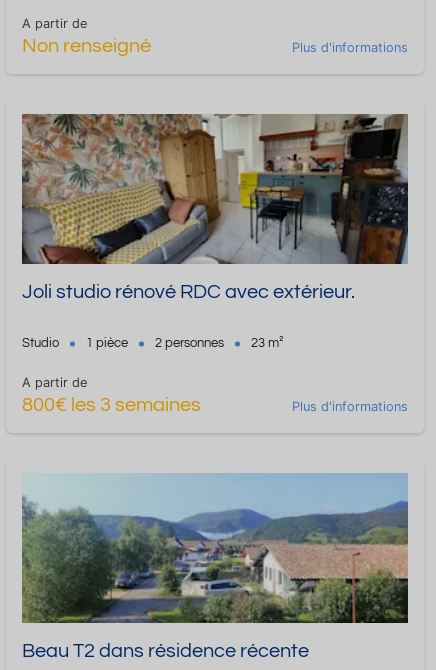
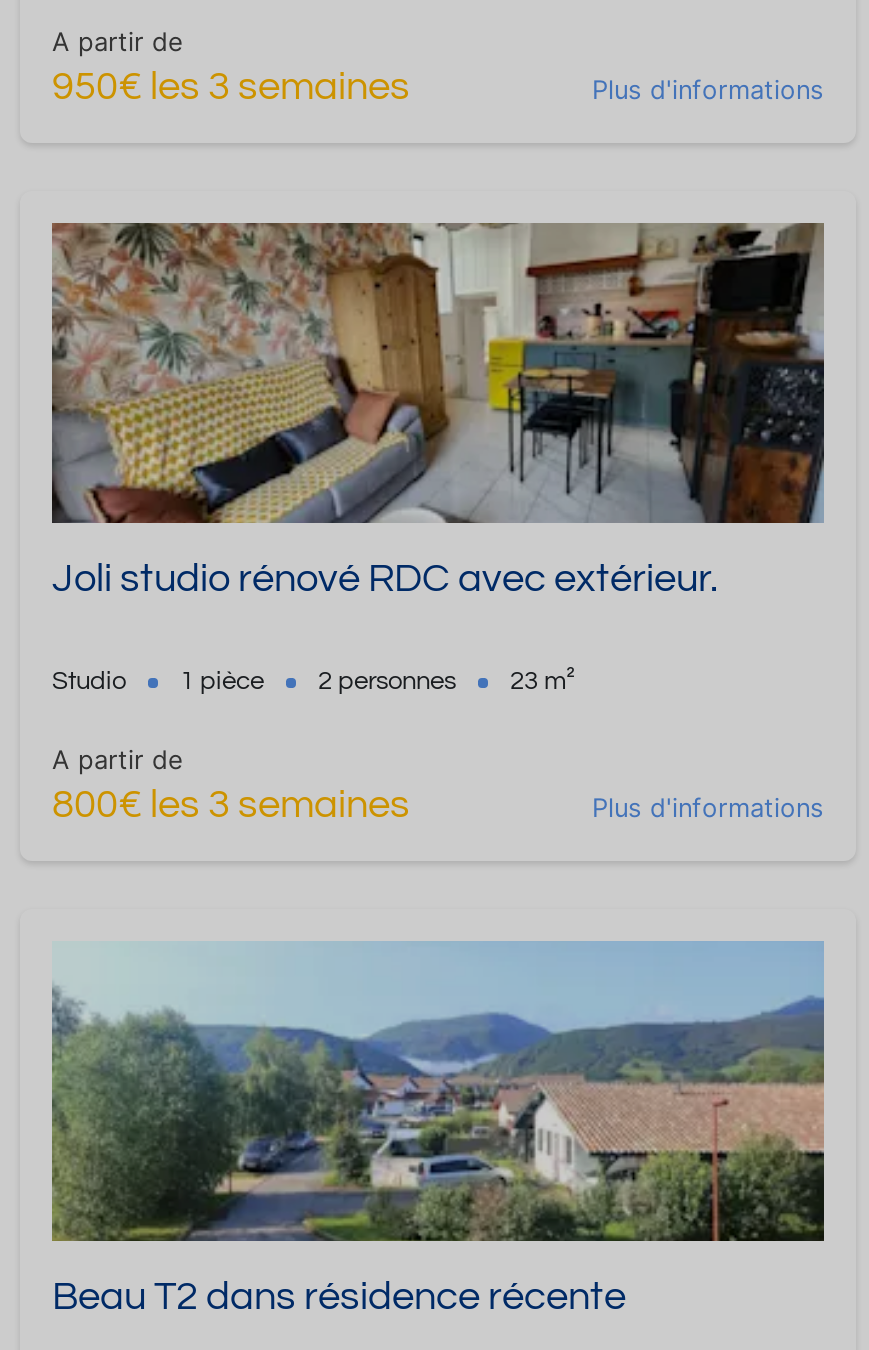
[22,36,151,56] Non renseigné -> [52,67,410,107] 950€ les 3 semaines

